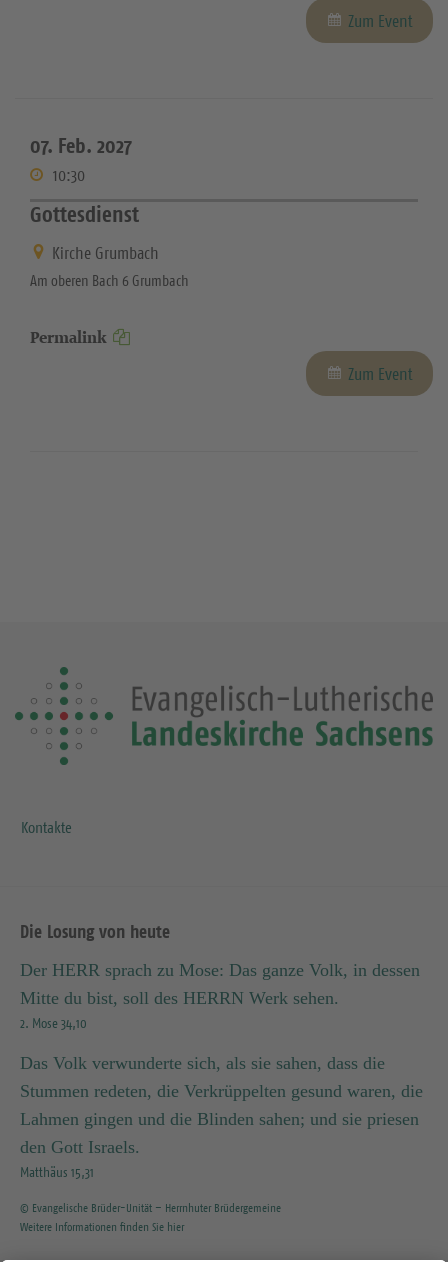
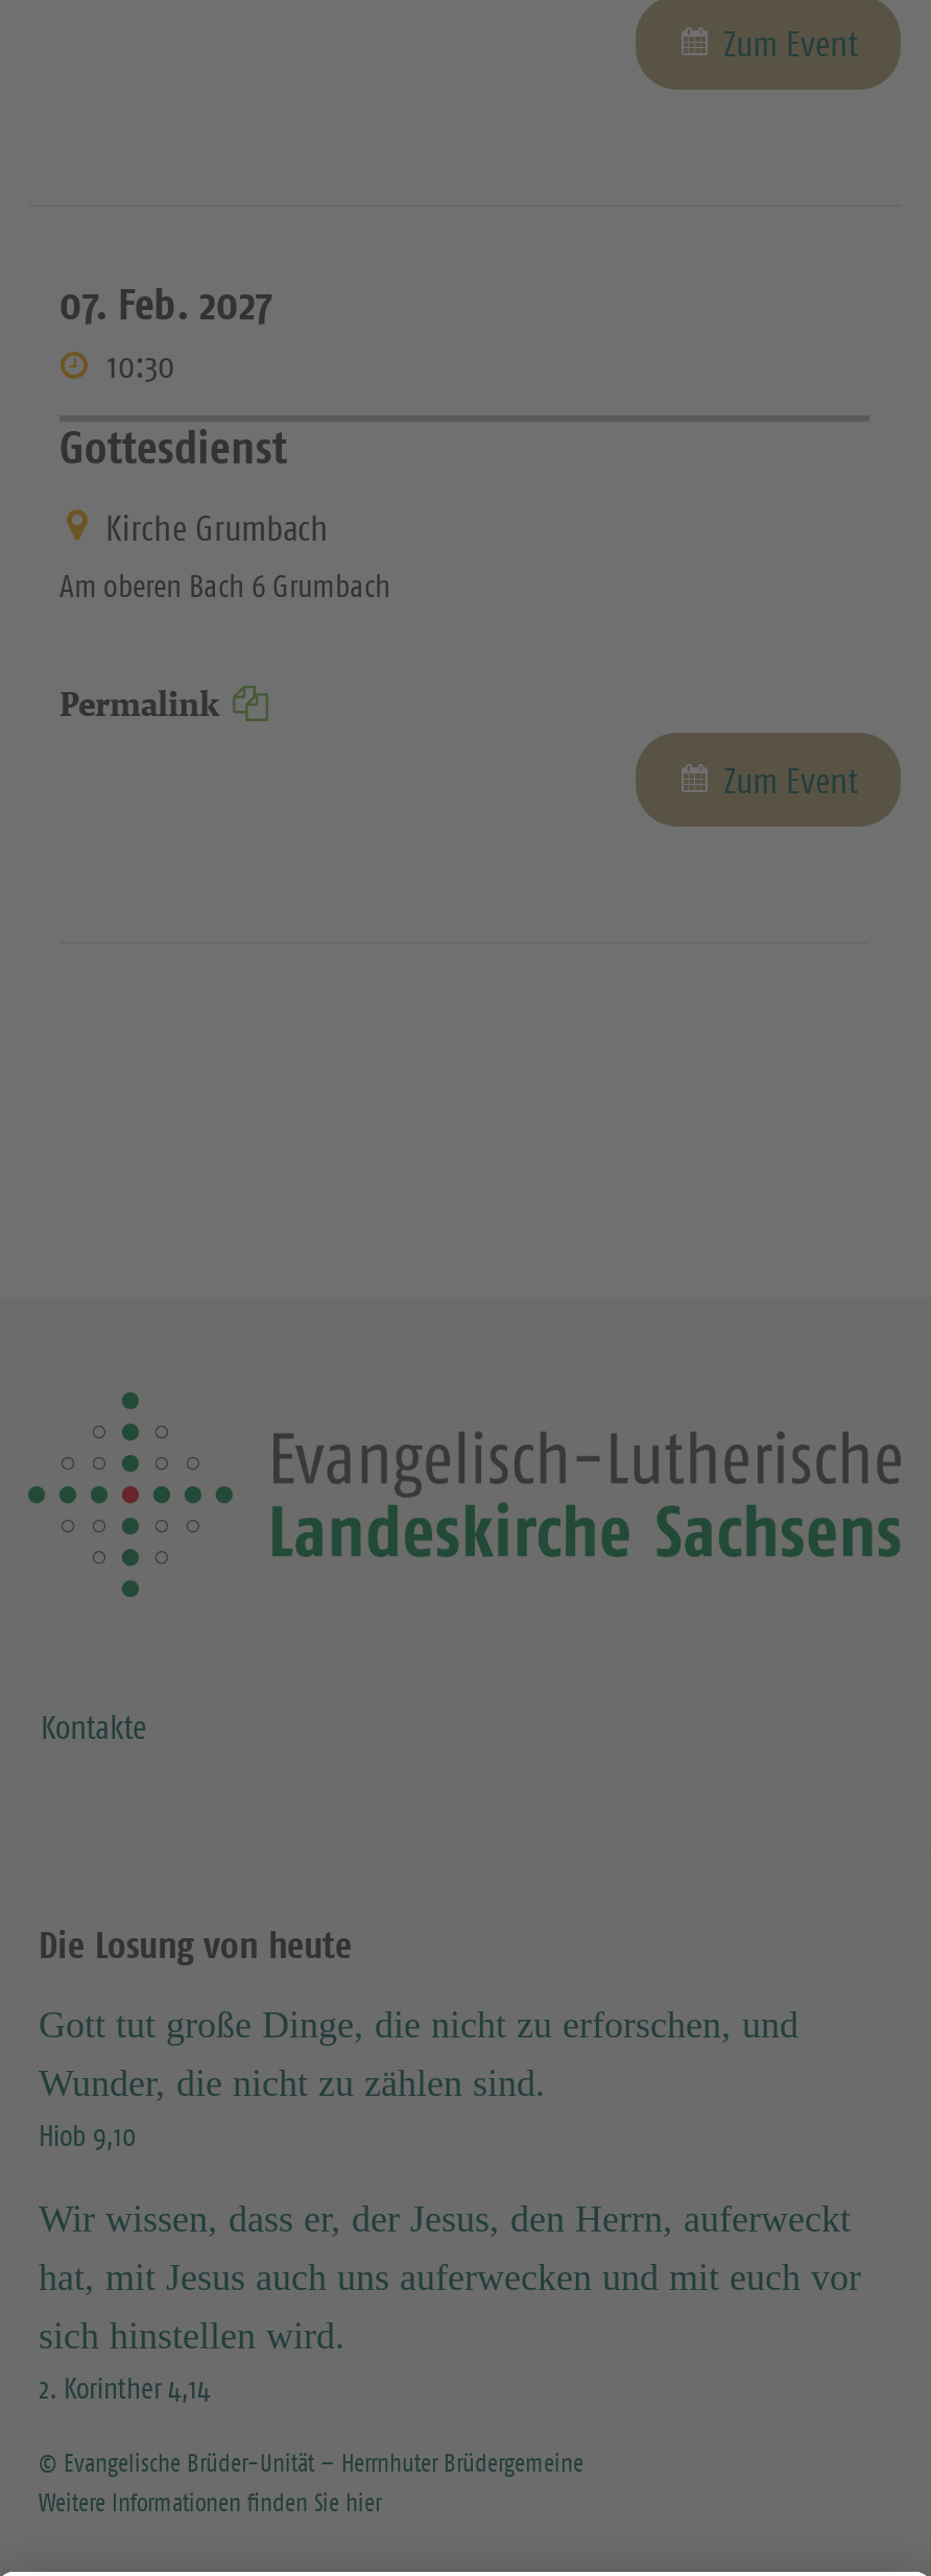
[20,960,420,1032] Der HERR sprach zu Mose: Das ganze Volk, in dessen | Mitte du bist, soll des HERRN Werk sehen. | 2. Mose 34,10 -> [39,2004,798,2154] Gott tut große Dinge, die nicht zu erforschen, und | Wunder, die nicht zu zählen sind. | Hiob 9,10
[20,1053,423,1181] Das Volk verwunderte sich, als sie sahen, dass die | Stummen redeten, die Verkrüppelten gesund waren, die | Lahmen gingen und die Blinden sahen; und sie priesen | den Gott Israels. | Matthäus 15,31 -> [39,2198,861,2406] Wir wissen, dass er, der Jesus, den Herrn, auferweckt | hat, mit Jesus auch uns auferwecken und mit euch vor | sich hinstellen wird. | 2. Korinther 4,14

